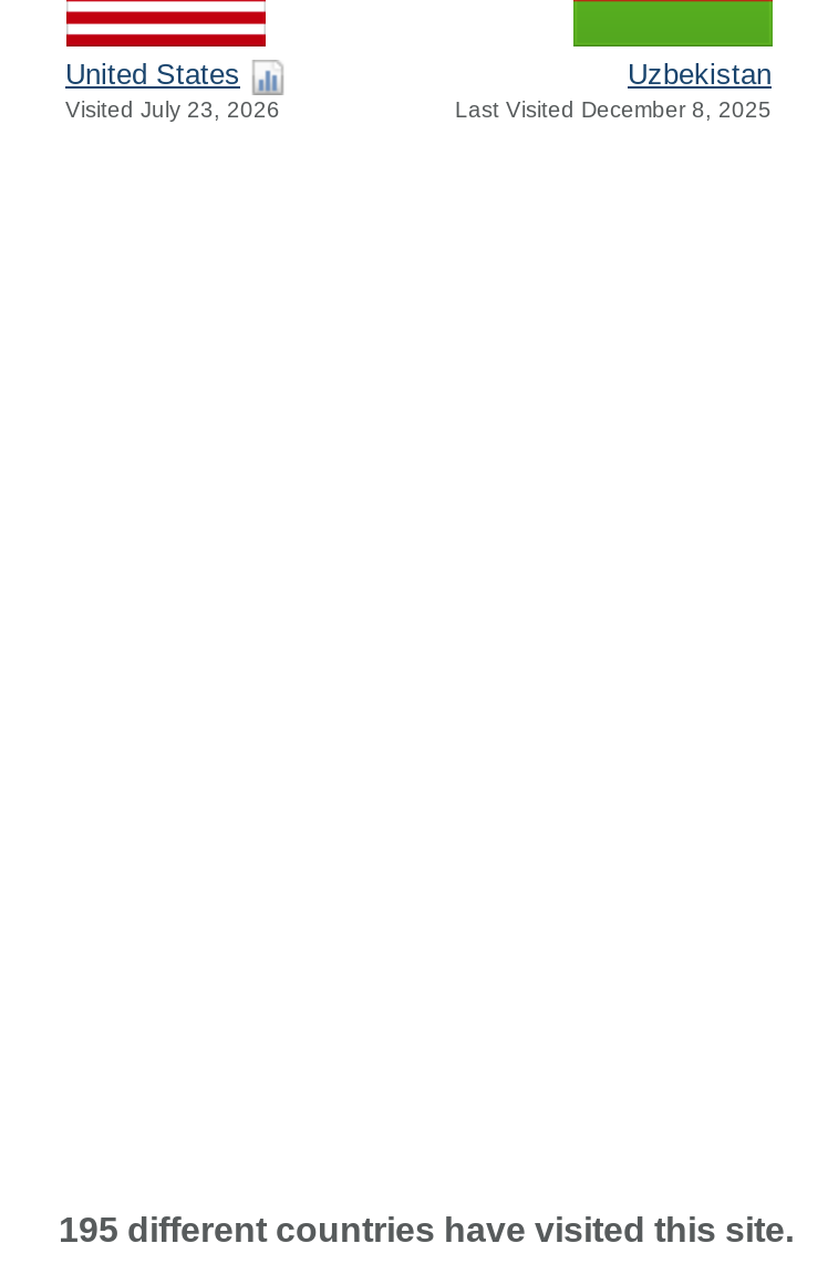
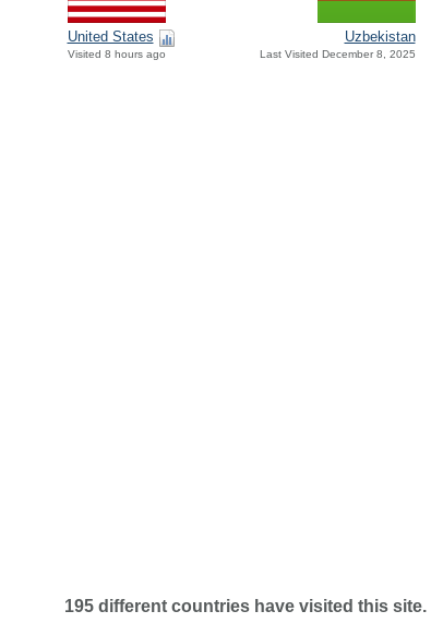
[65,98,280,122] Visited July 23, 2026 -> [67,48,165,60] Visited 8 hours ago

